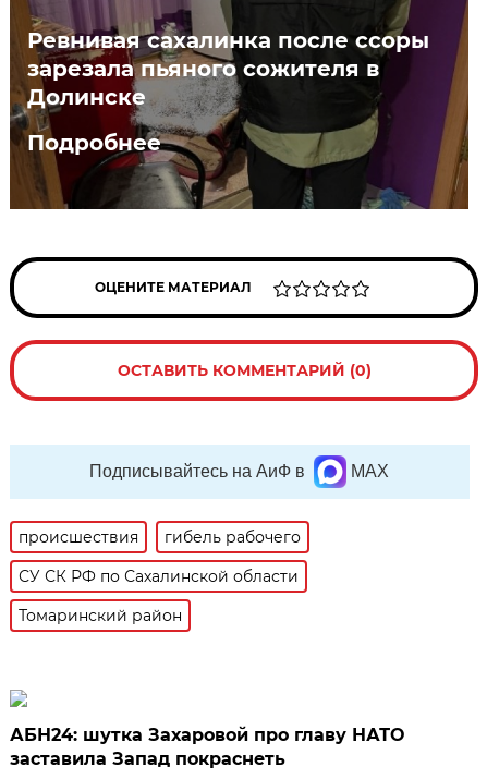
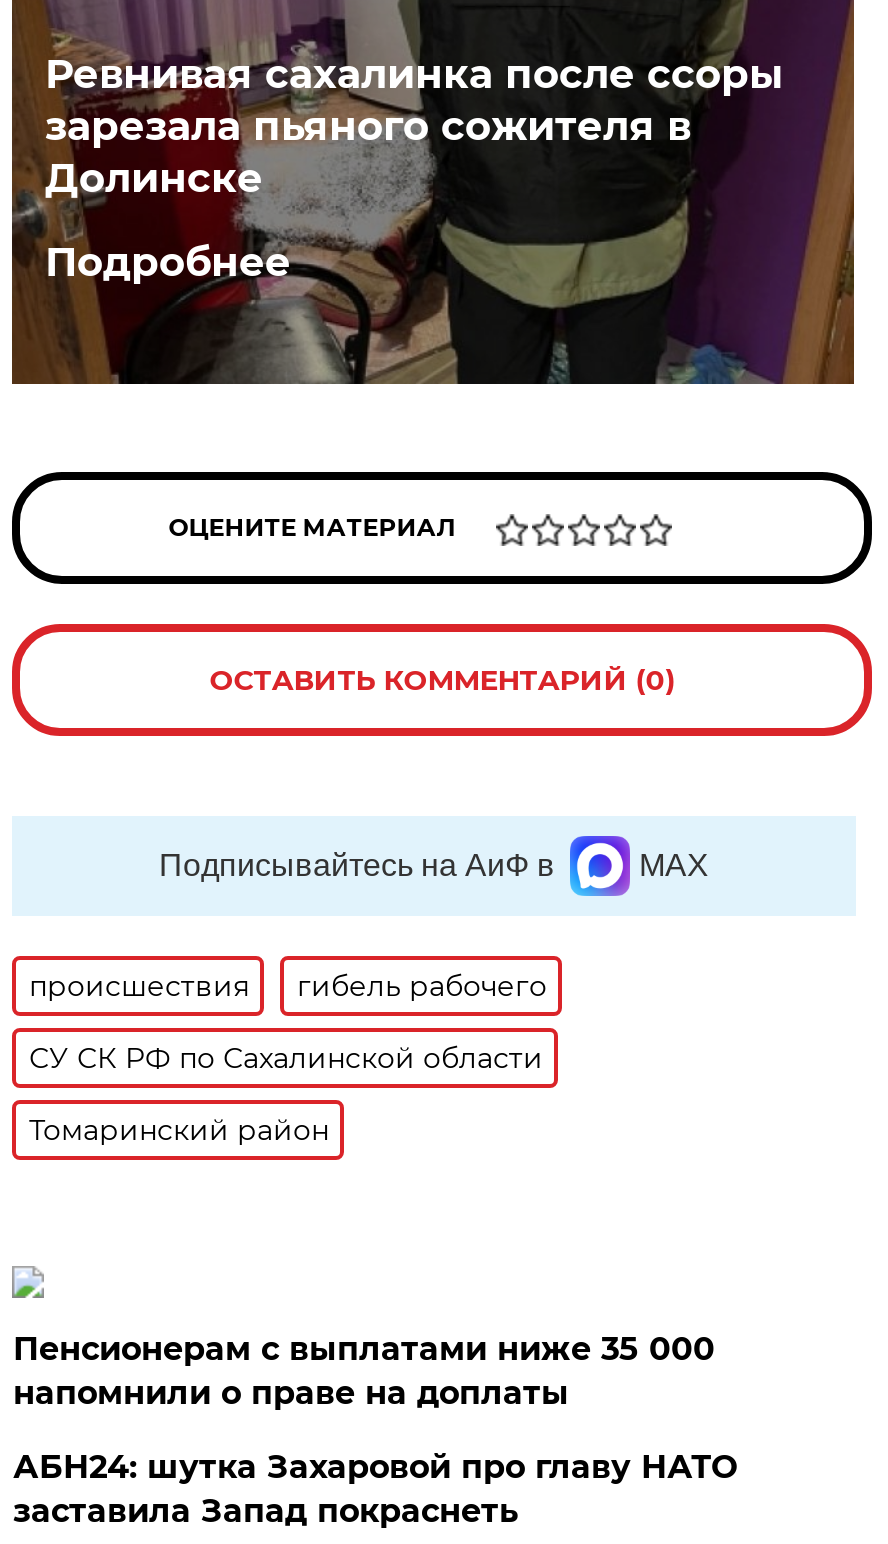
none -> [13,1330,715,1412] Пенсионерам с выплатами ниже 35 000 | напомнили о праве на доплаты

